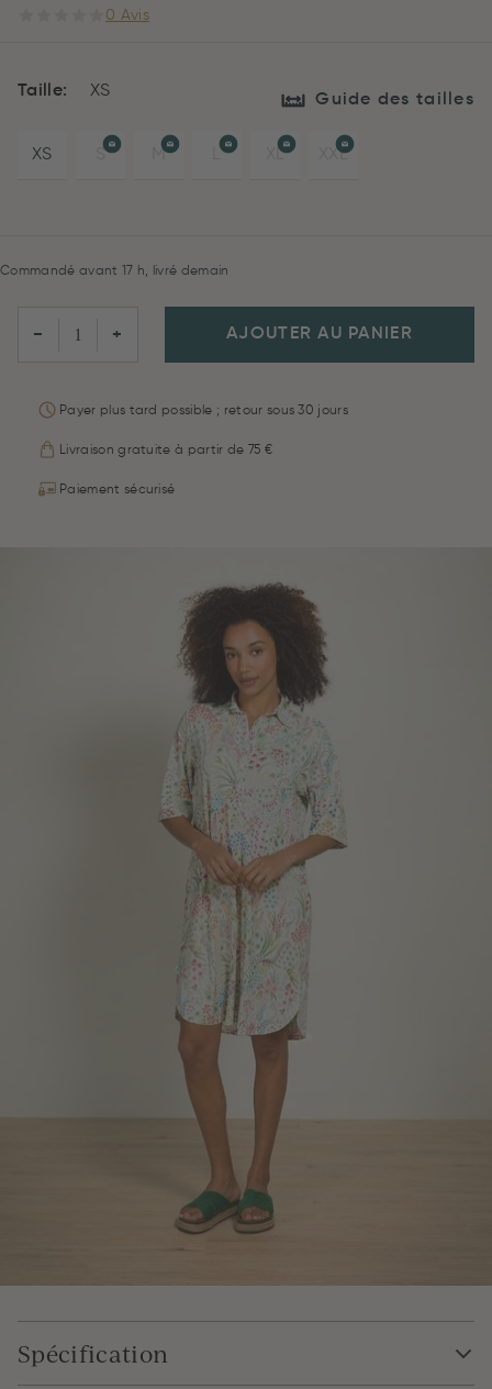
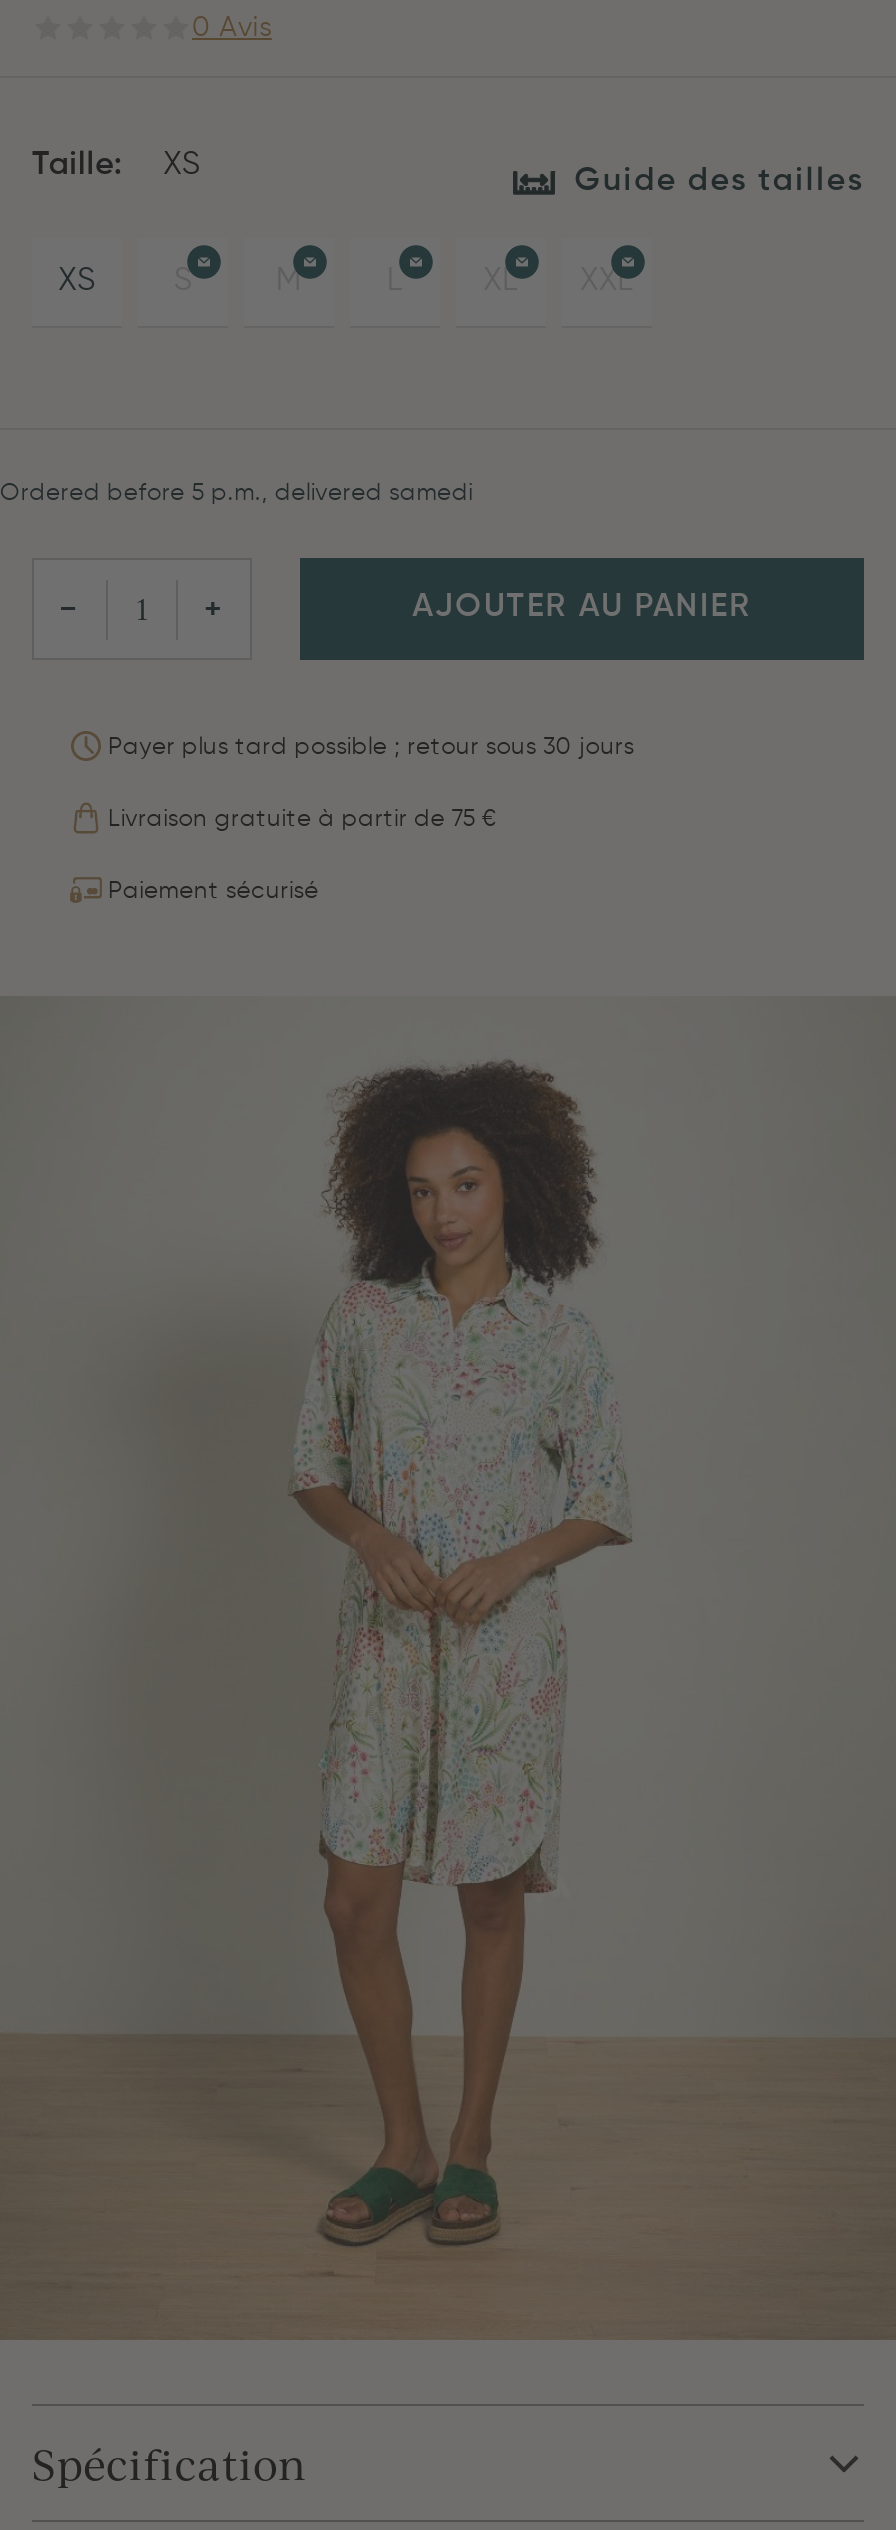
[0,265,229,278] Commandé avant 17 h, livré demain -> [0,482,473,506] Ordered before 5 p.m., delivered samedi

